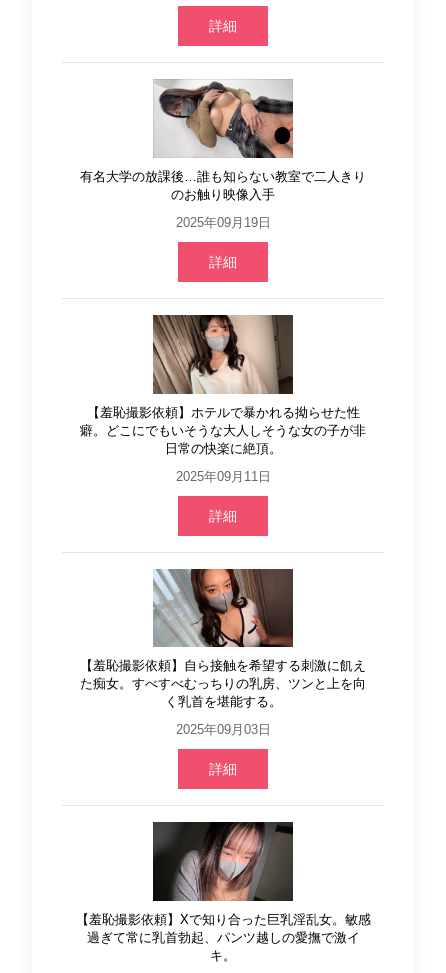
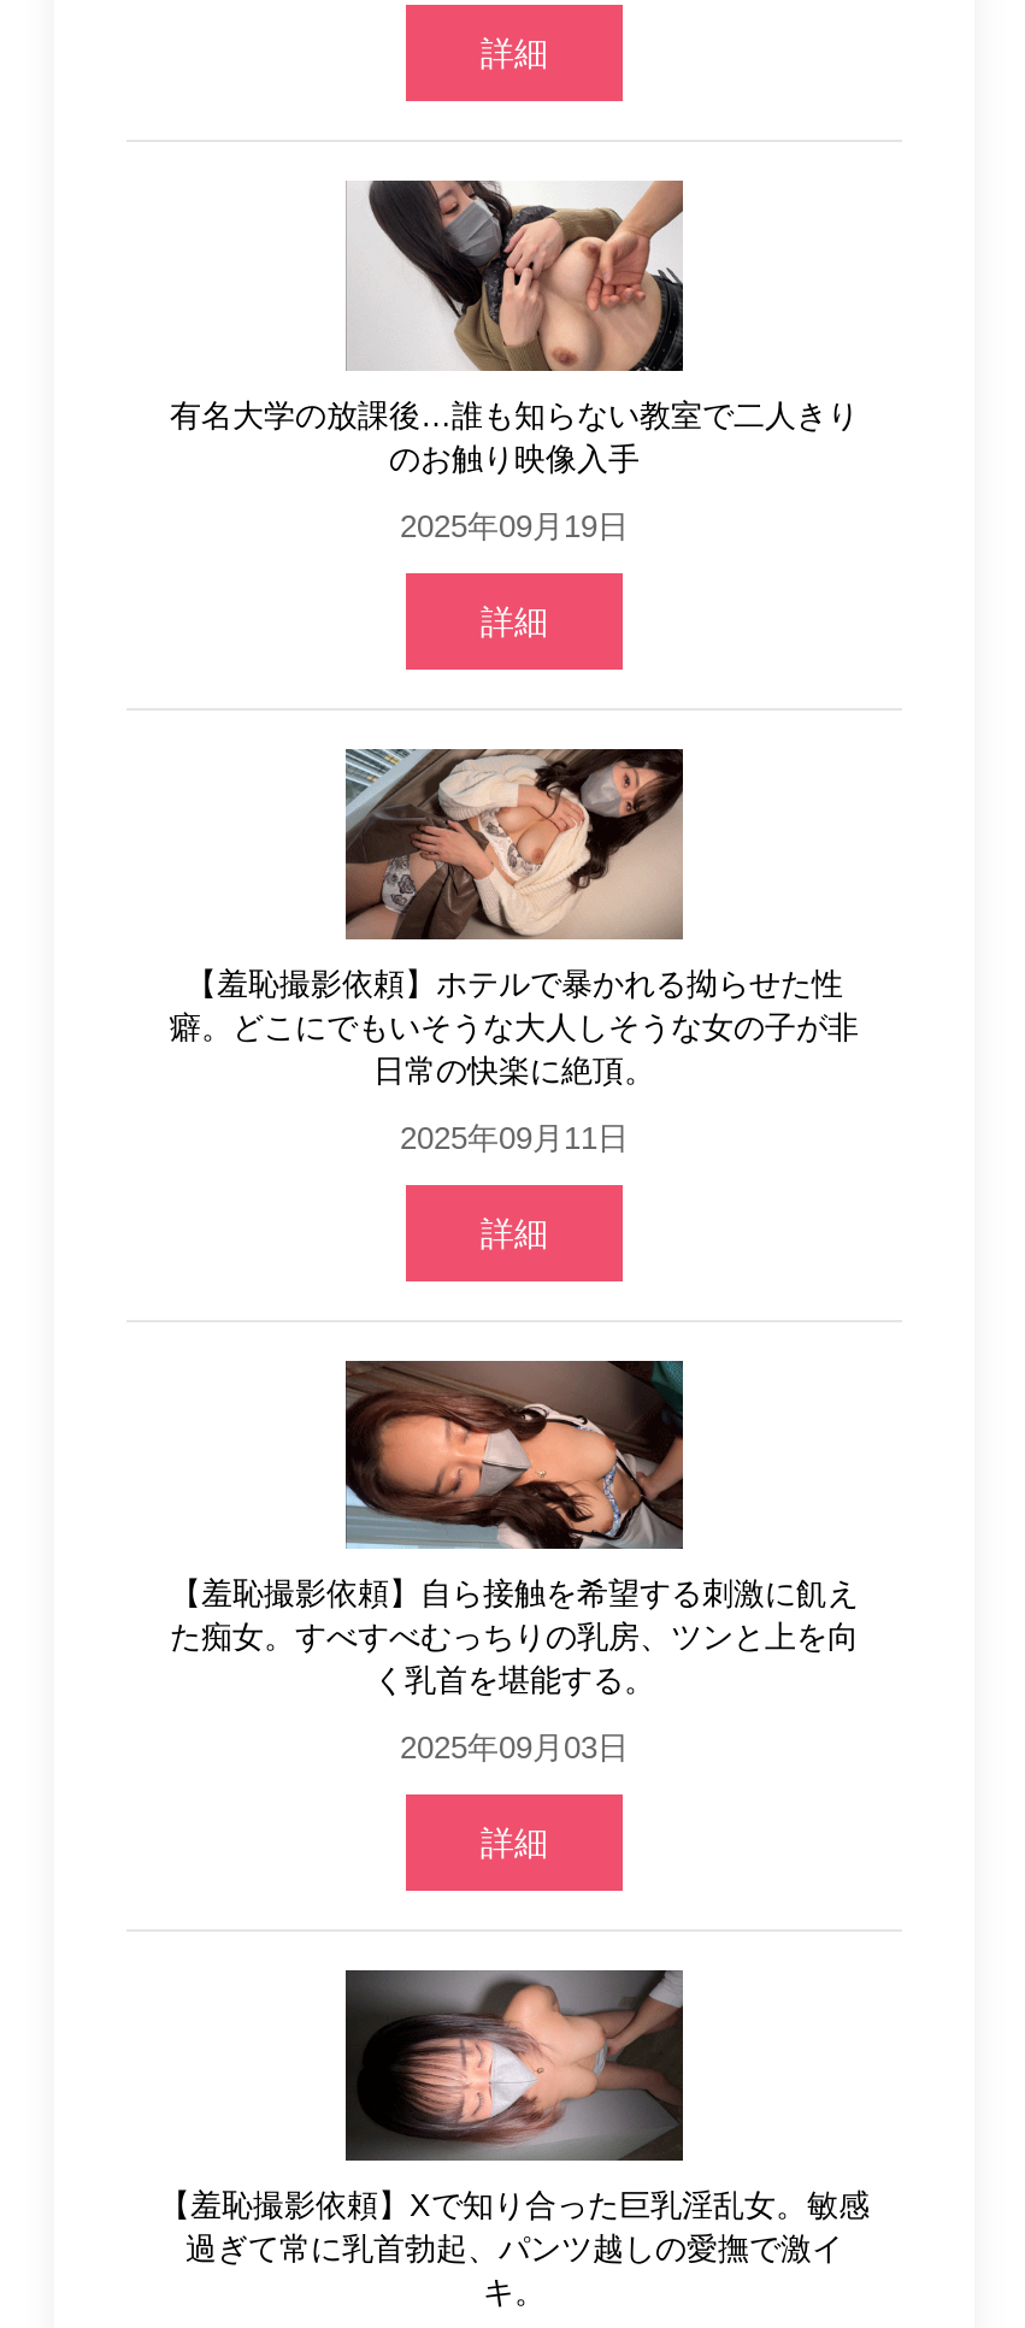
[156,79,294,159] [image] -> [355,178,685,373] [image]
[152,314,293,395] [image] -> [343,747,685,942] [image]
[153,568,294,648] [image] -> [343,1359,683,1551] [image]
[153,821,293,901] [image] -> [348,1968,683,2163] [image]

